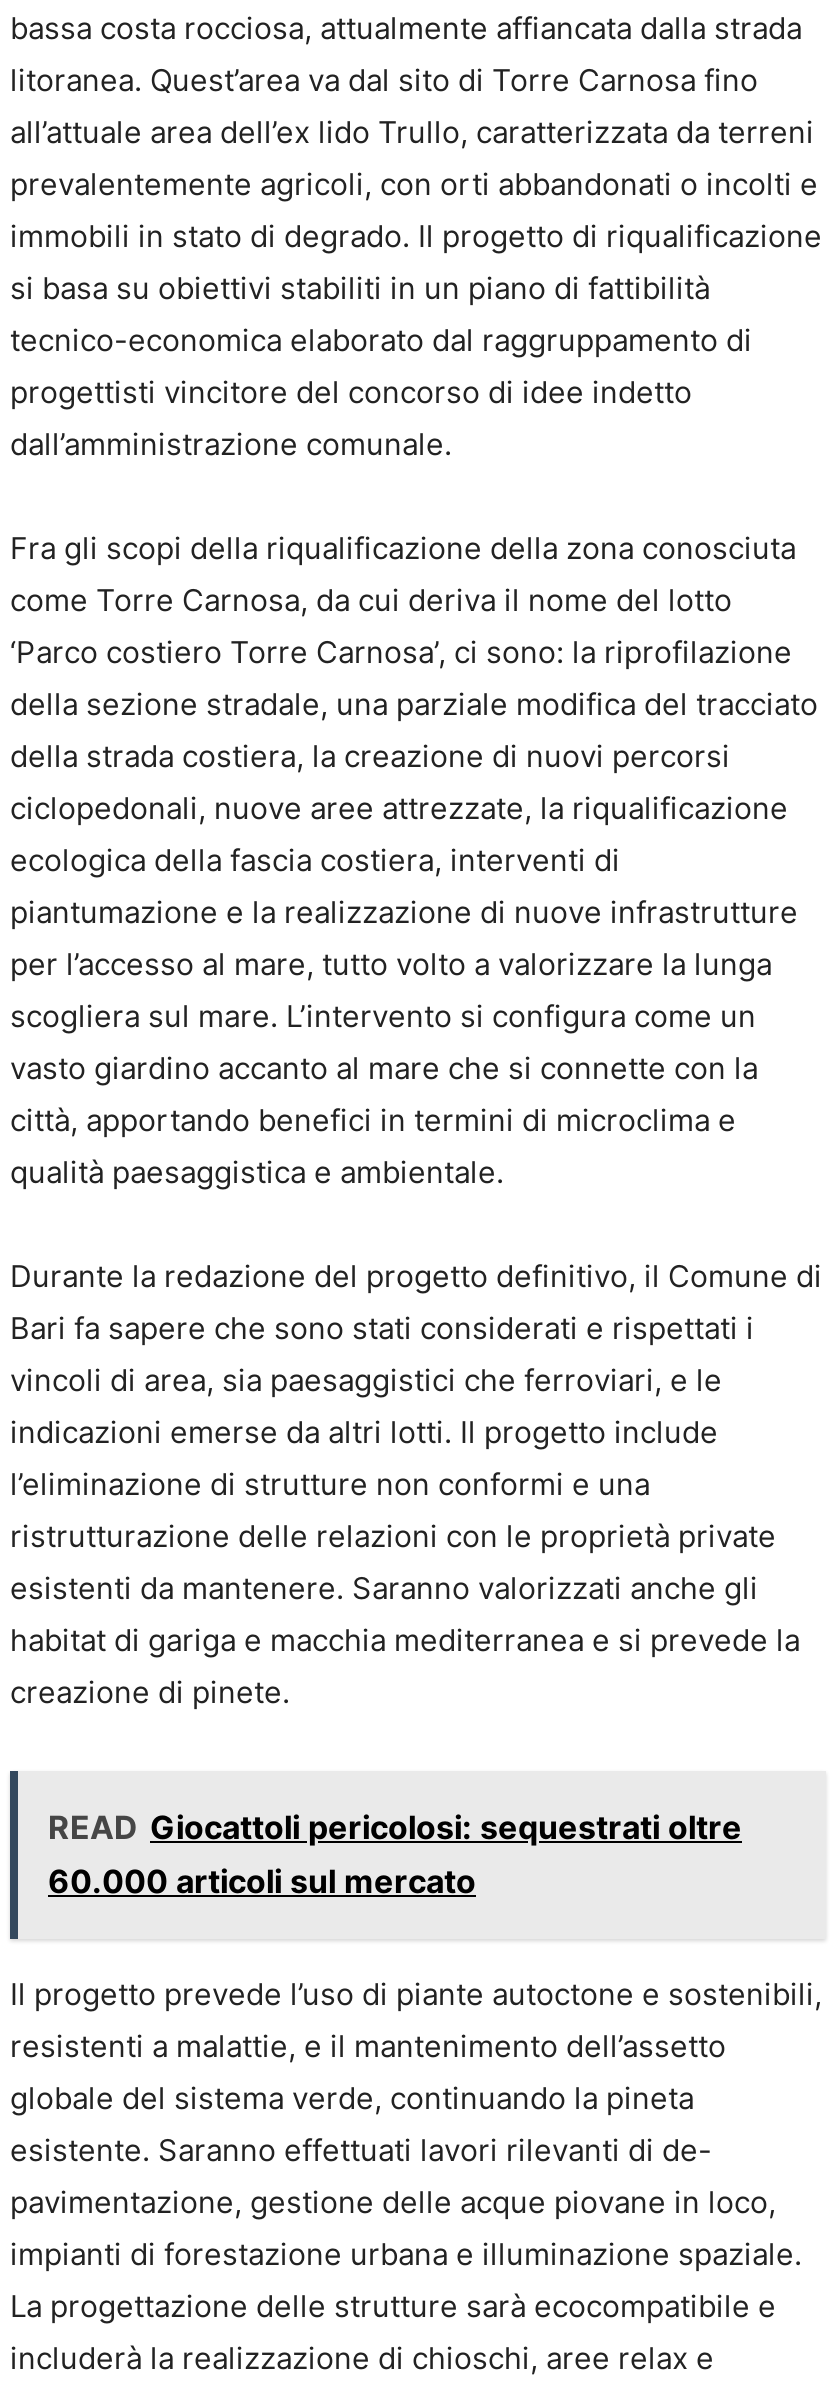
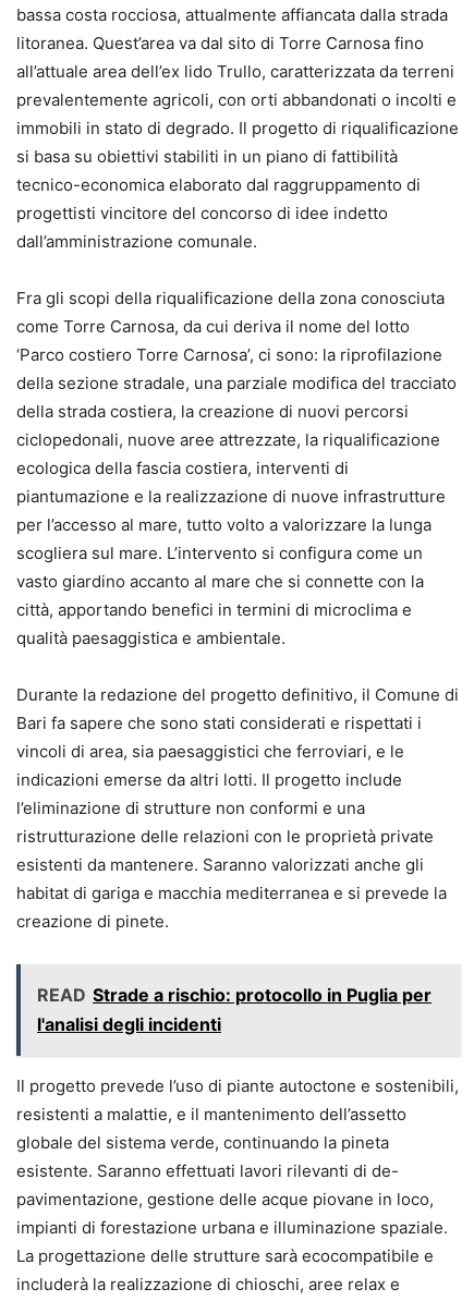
[48,1806,742,1900] READ Giocattoli pericolosi: sequestrati oltre | 60.000 articoli sul mercato -> [37,984,432,1035] READ Strade a rischio: protocollo in Puglia per | l'analisi degli incidenti

